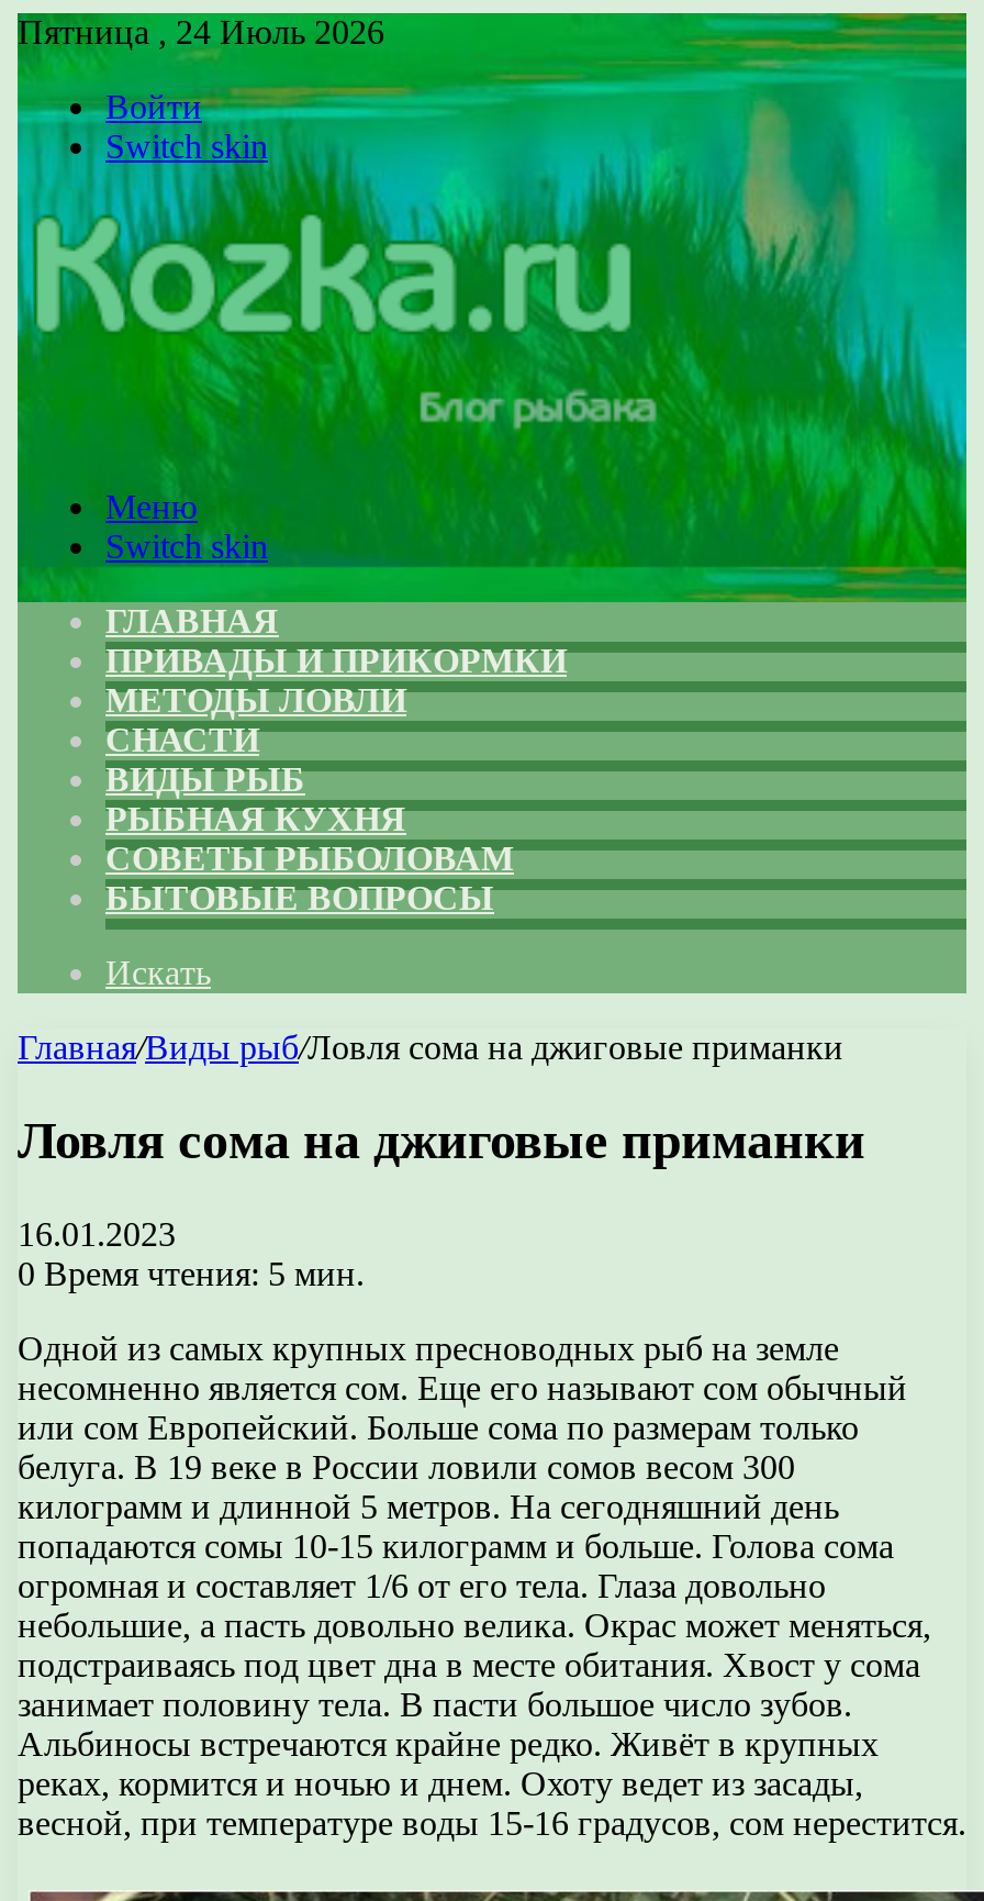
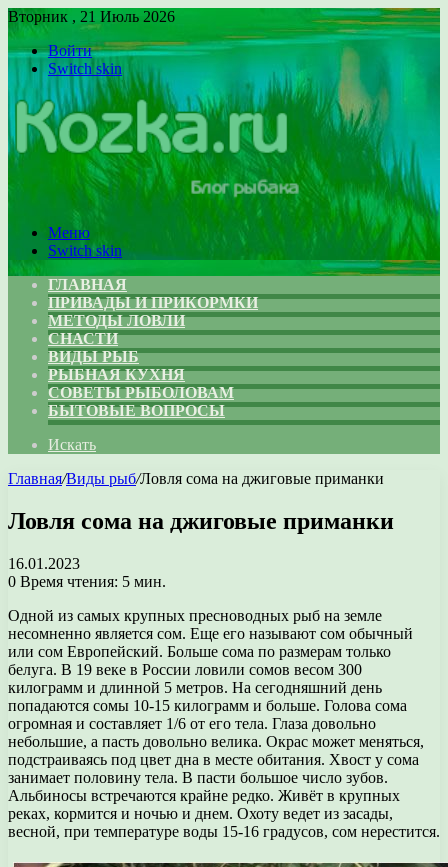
[18,13,384,51] Пятница , 24 Июль 2026 -> [8,8,175,25] Вторник , 21 Июль 2026

